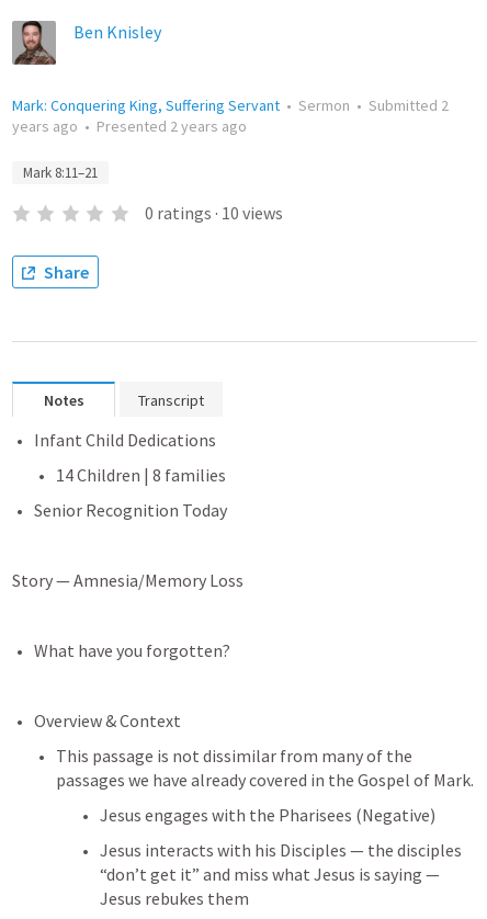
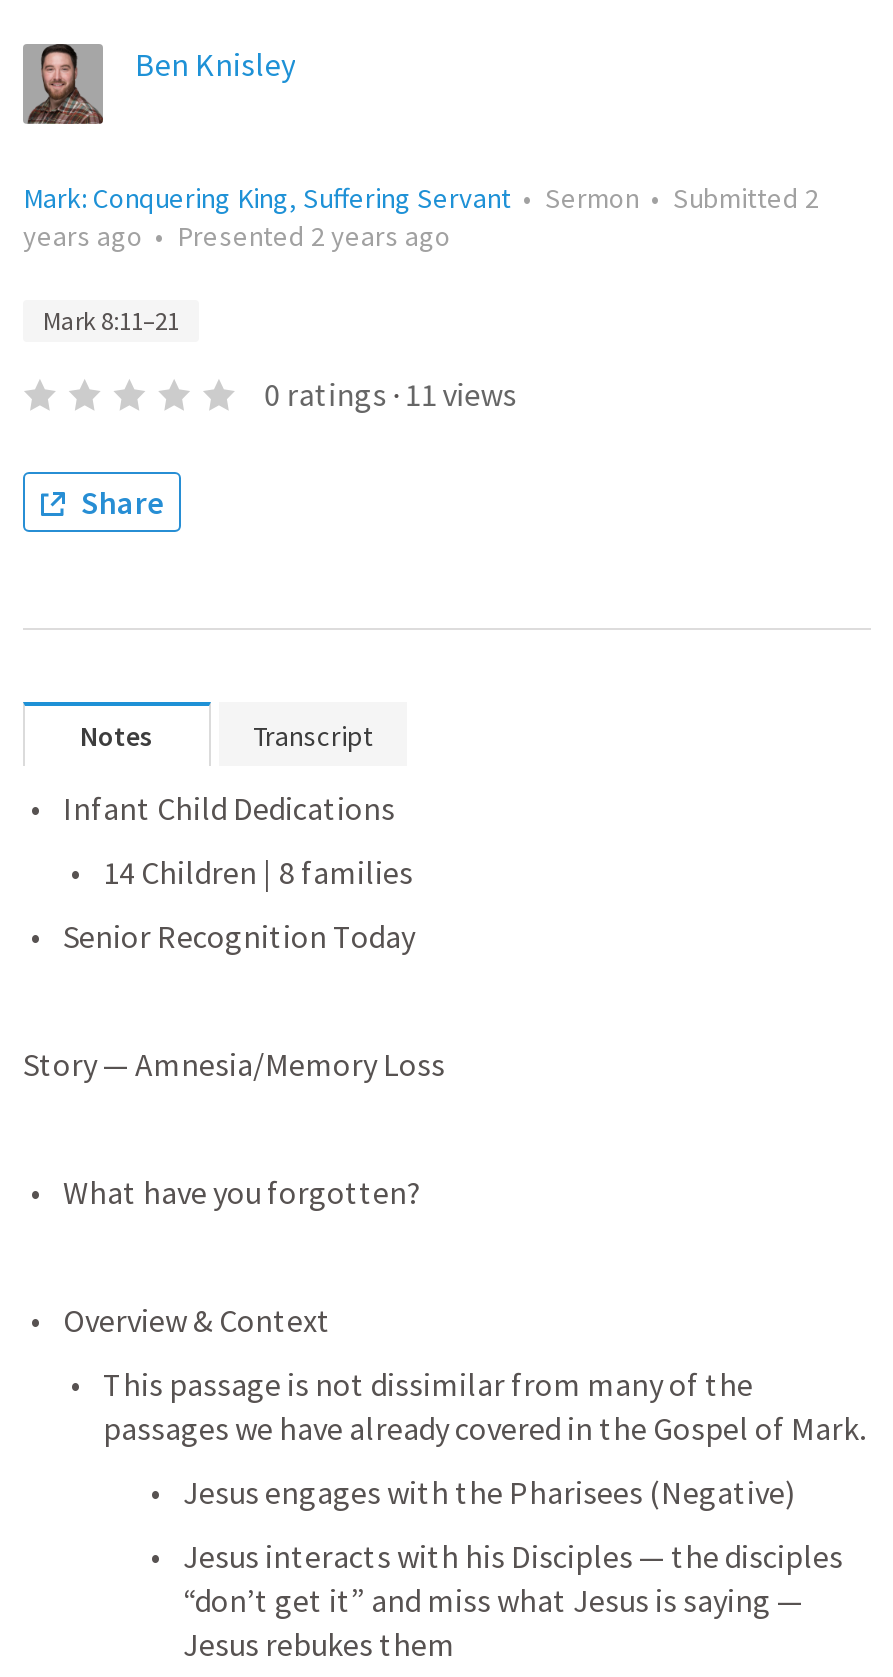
[144,202,283,224] 0 ratings · 10 views -> [264,374,516,414] 0 ratings · 11 views

